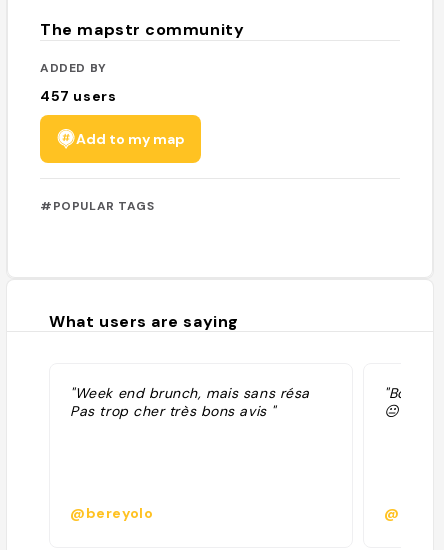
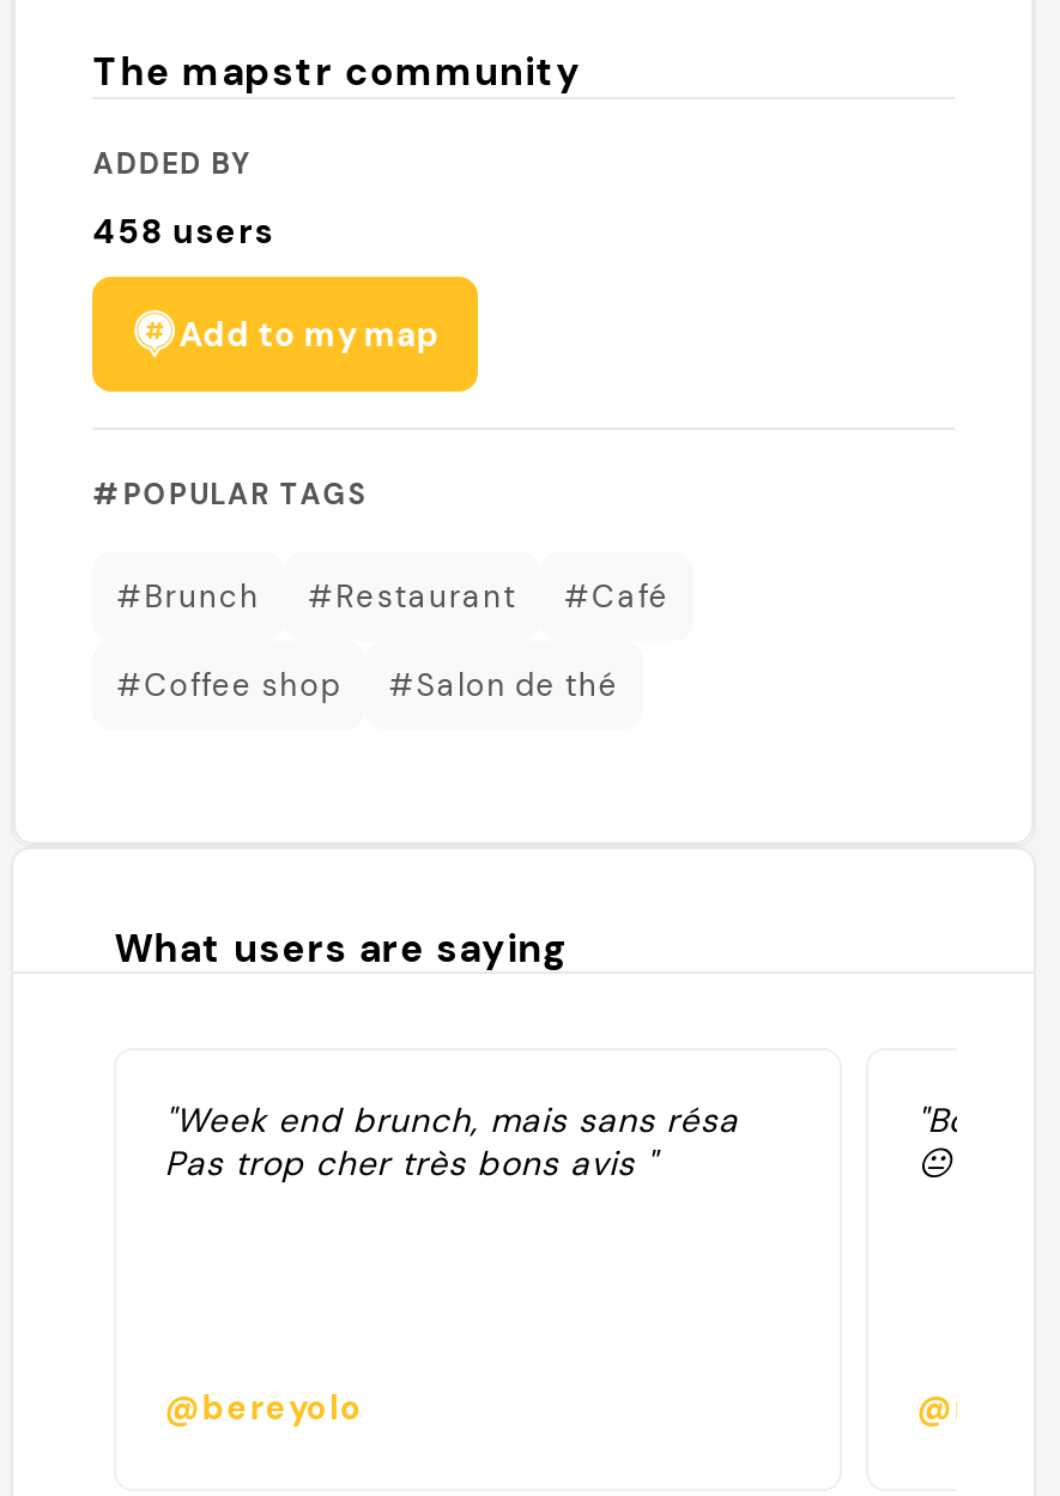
[40,86,116,104] 457 users -> [93,208,275,252] 458 users
none -> [117,575,669,704] #Brunch | #Restaurant | #Café | #Coffee shop | #Salon de thé

